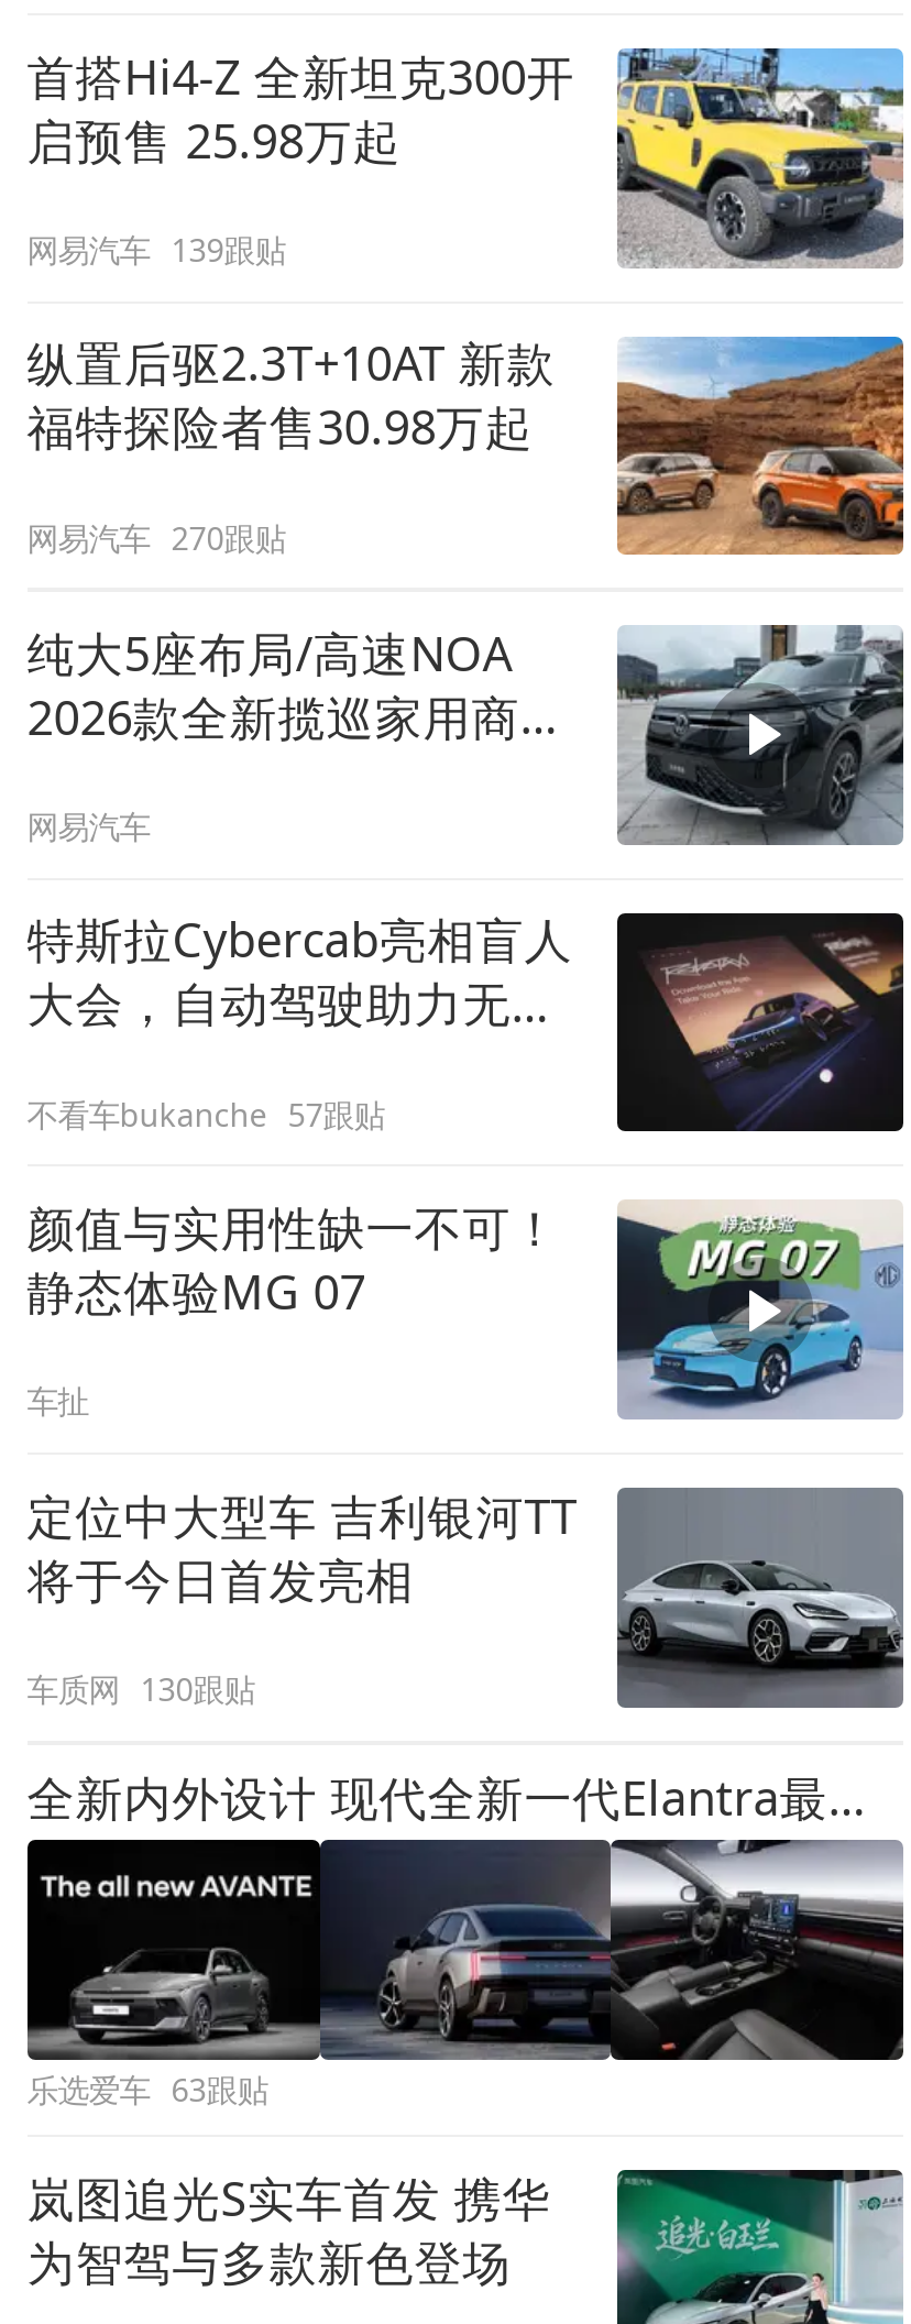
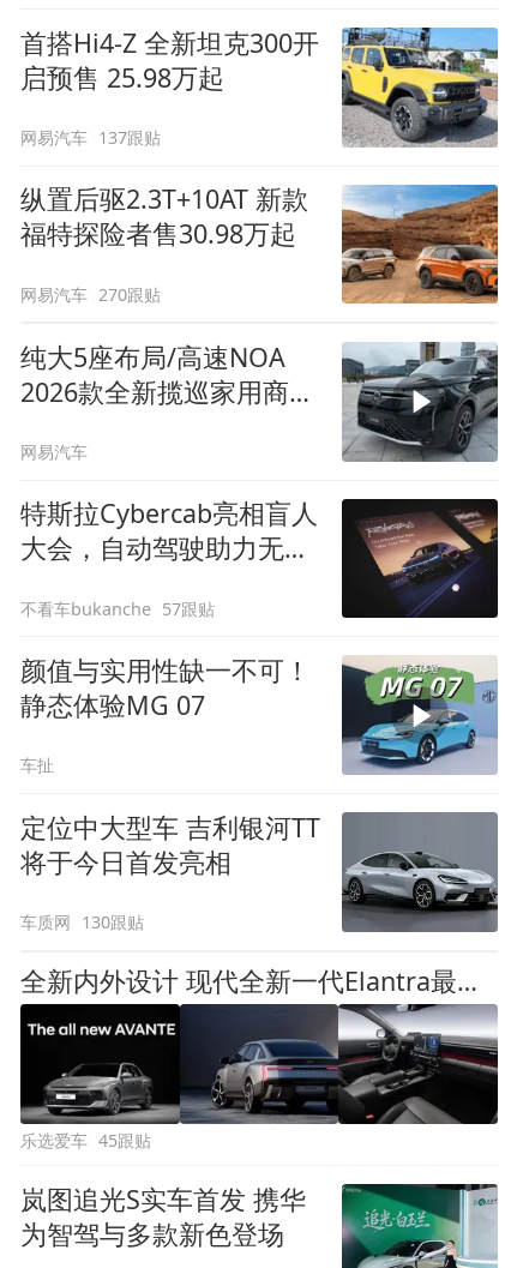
[27,229,286,271] 网易汽车 139跟贴 -> [20,126,161,149] 网易汽车 137跟贴
[27,2070,268,2112] 乐选爱车 63跟贴 -> [20,1129,151,1152] 乐选爱车 45跟贴

